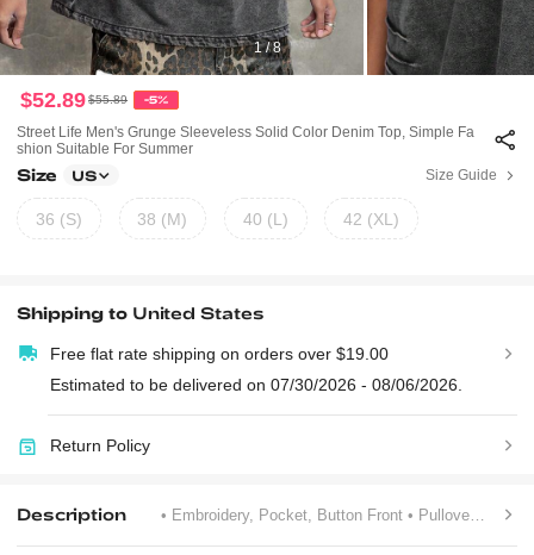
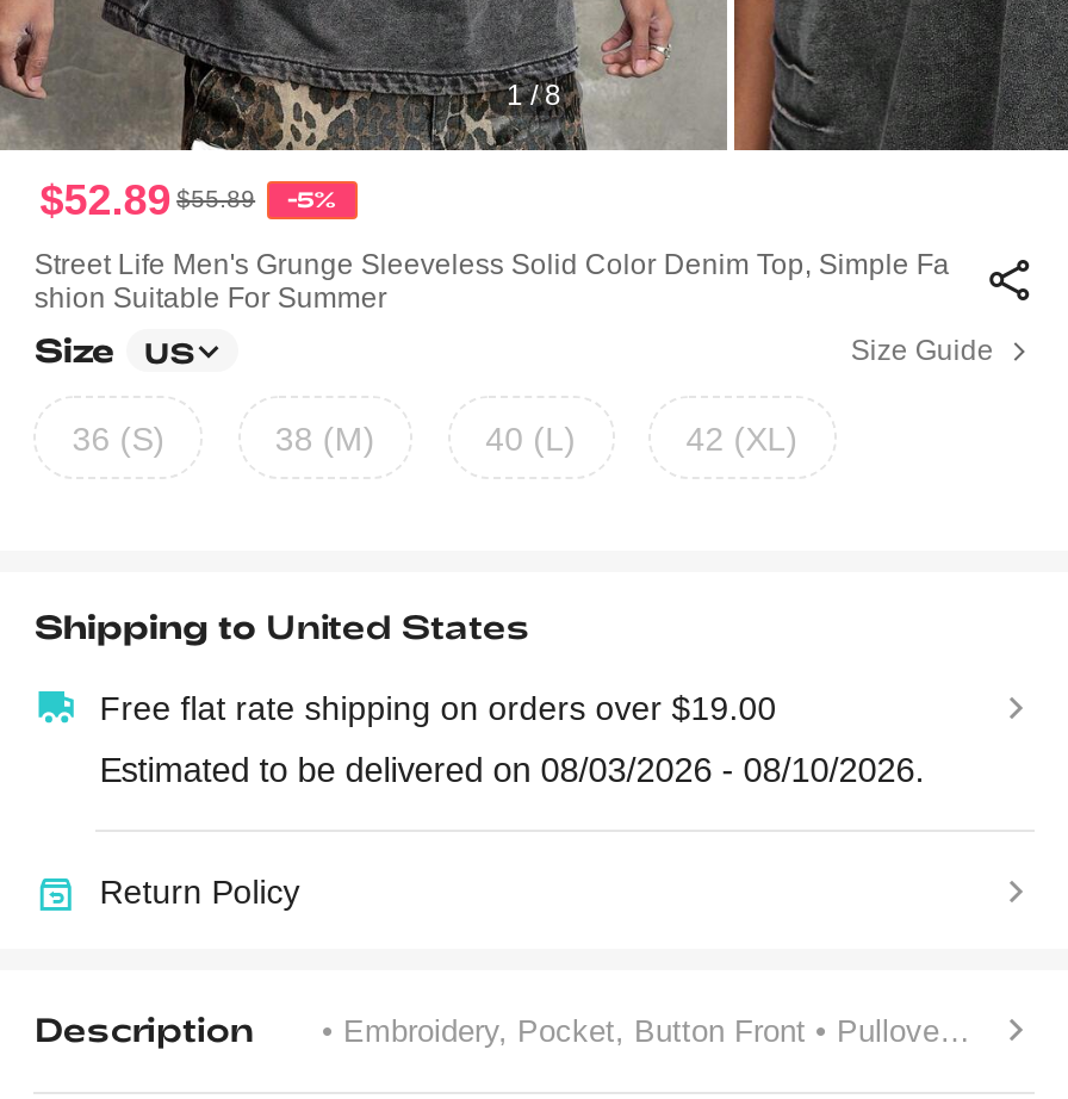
[50,375,462,394] Estimated to be delivered on 07/30/2026 - 08/06/2026. -> [99,751,924,789] Estimated to be delivered on 08/03/2026 - 08/10/2026.

